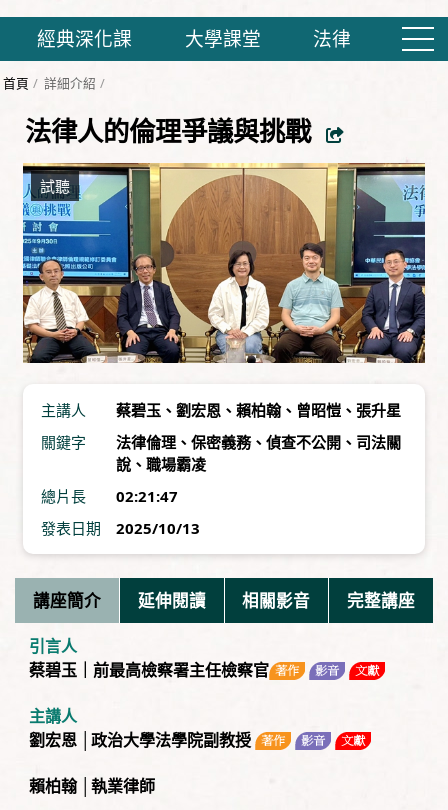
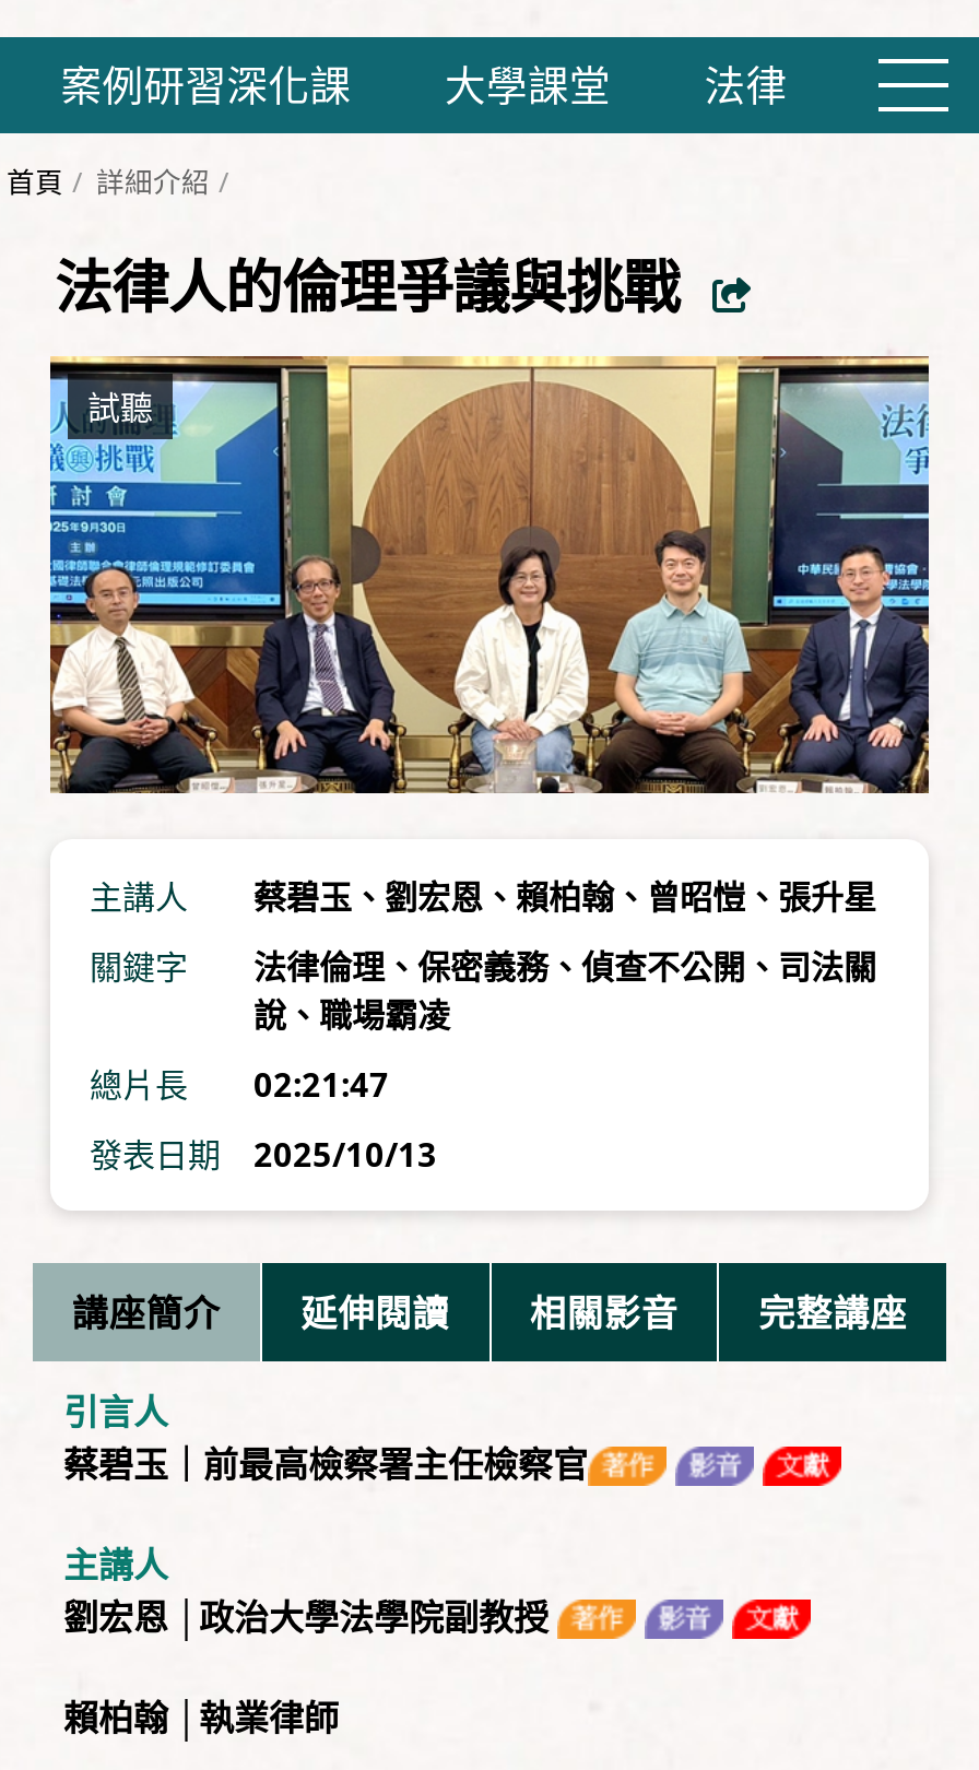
[37,26,132,51] 經典深化課 -> [61,57,351,111] 案例研習深化課

